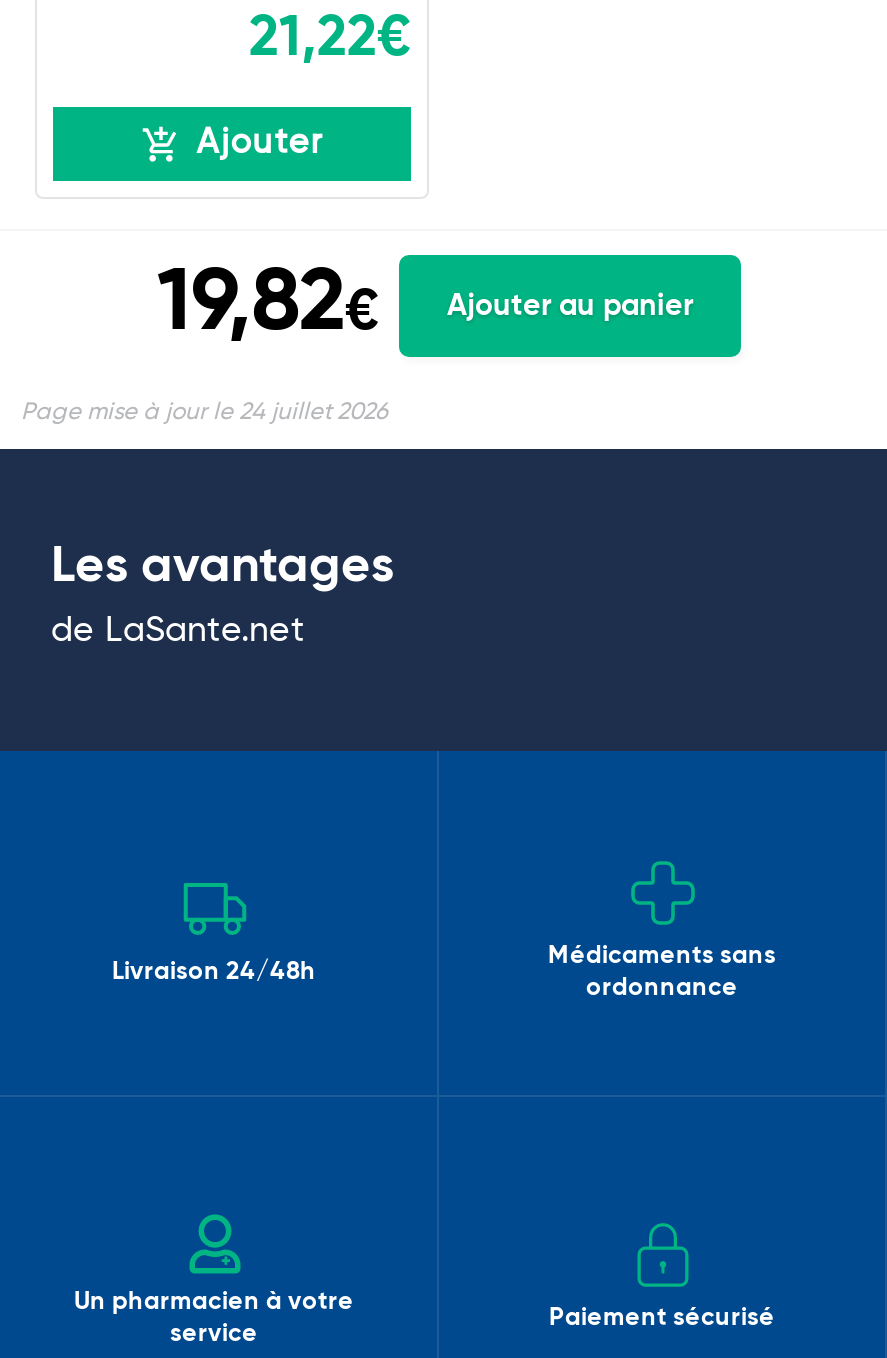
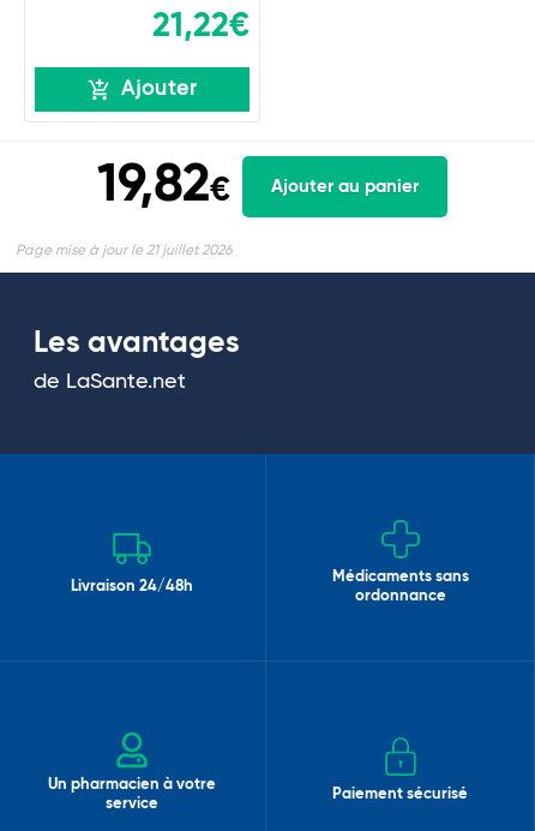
[21,402,387,426] Page mise à jour le 24 juillet 2026 -> [16,244,232,259] Page mise à jour le 21 juillet 2026

